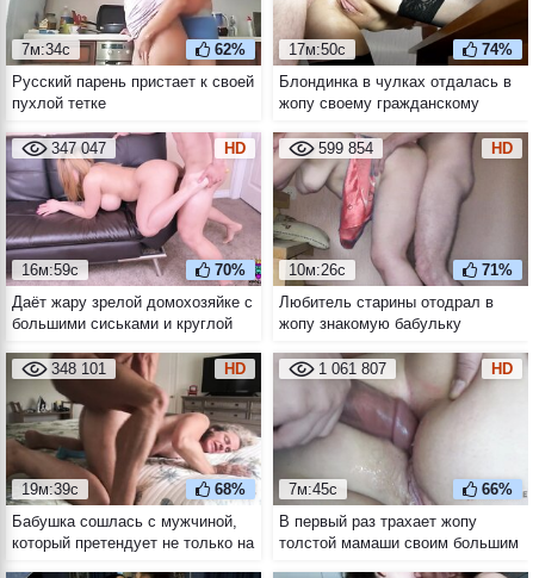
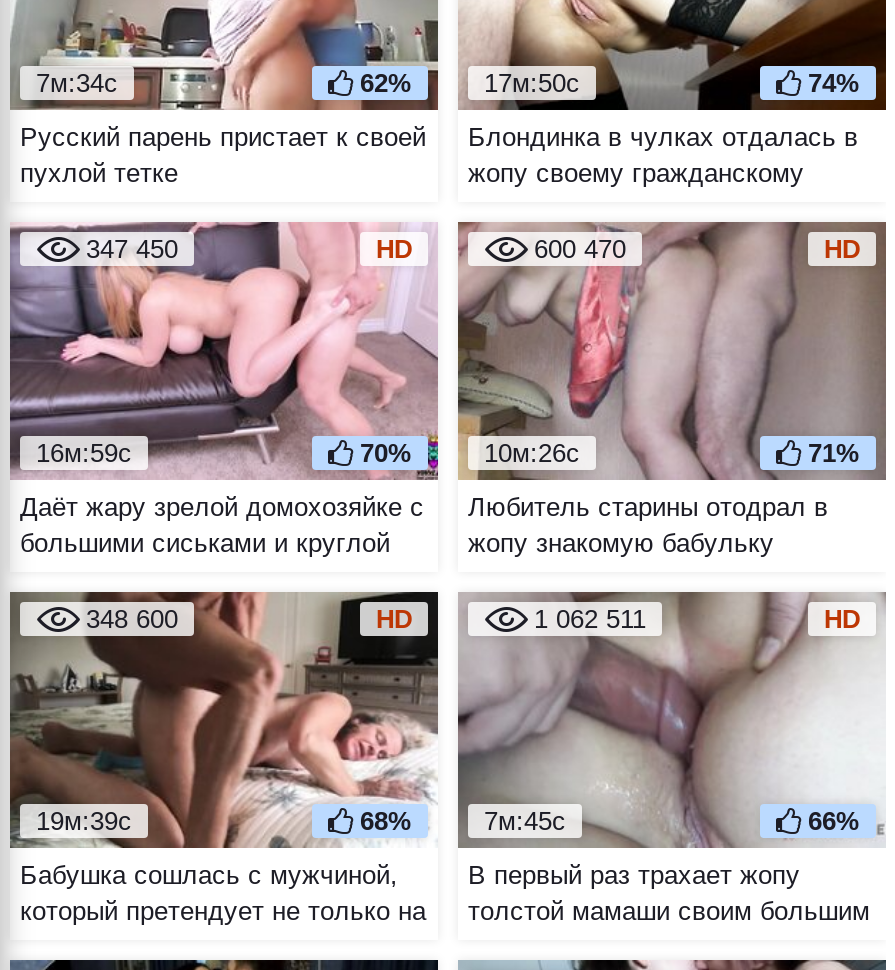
[51,140,106,158] 347 047 -> [86,235,178,265] 347 450
[318,140,373,158] 599 854 -> [534,235,626,265] 600 470
[51,360,106,378] 348 101 -> [86,604,178,634] 348 600
[318,360,386,378] 1 061 807 -> [534,604,646,634] 1 062 511

